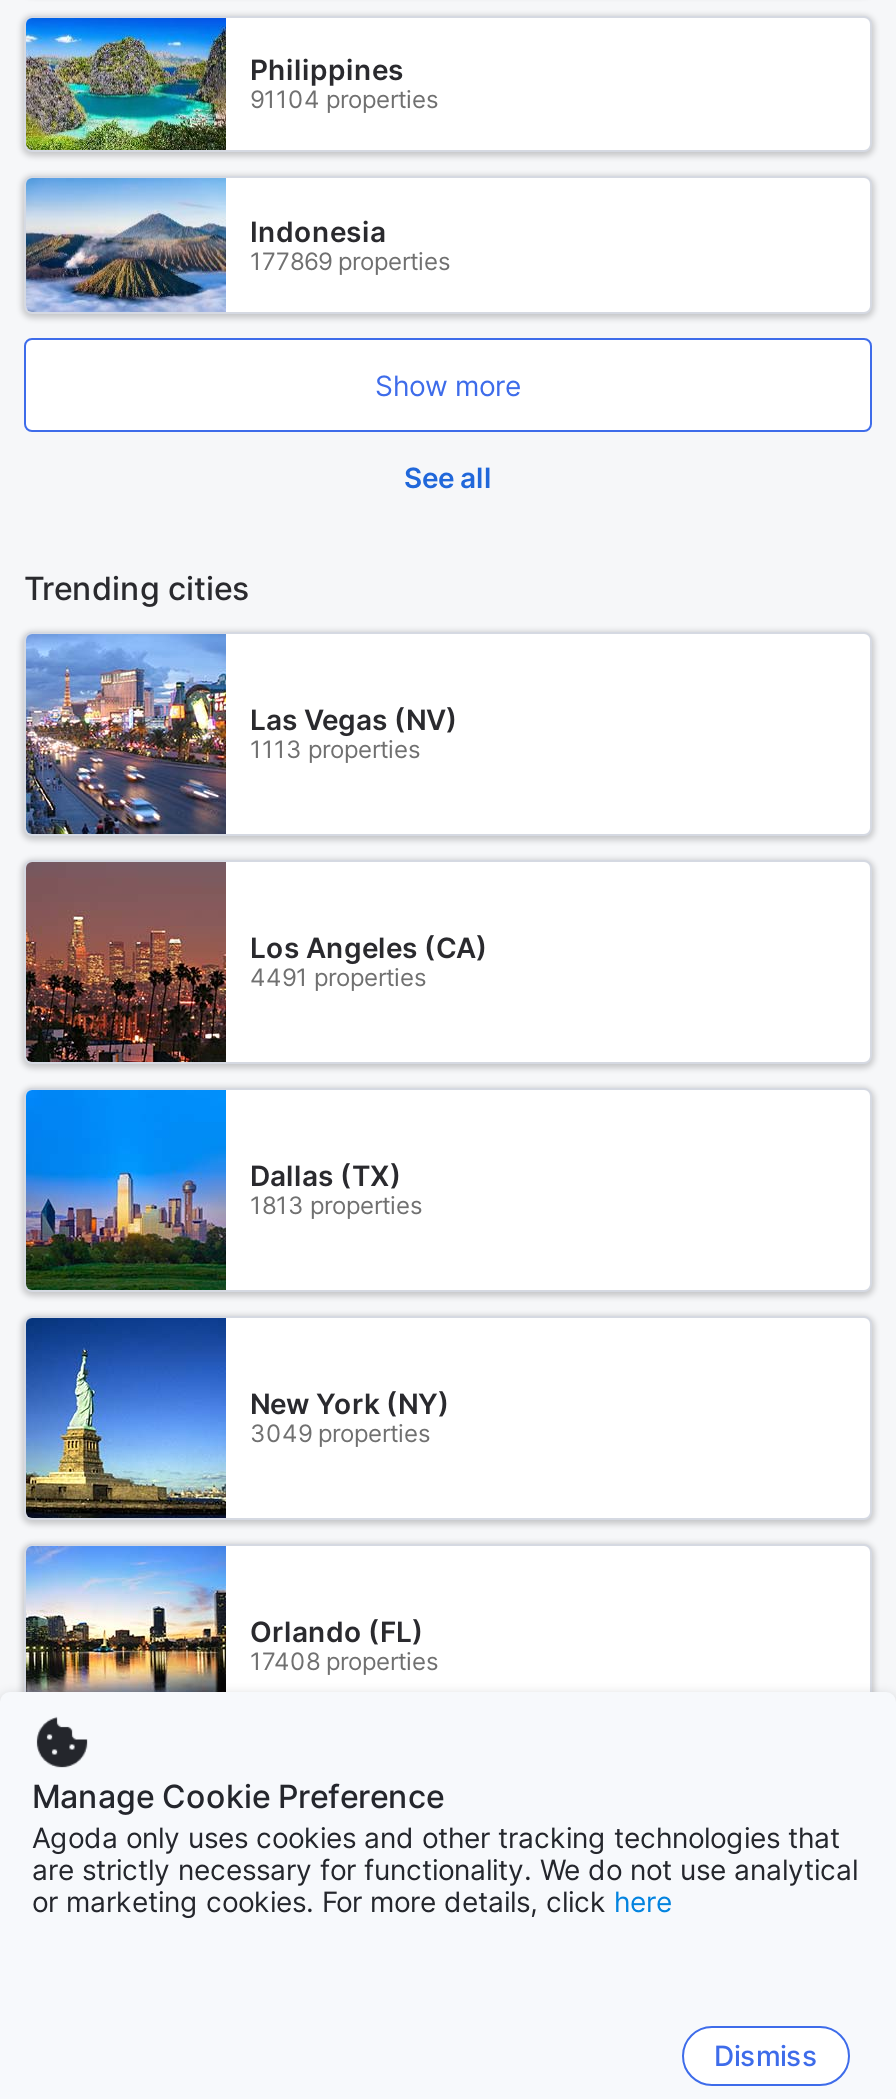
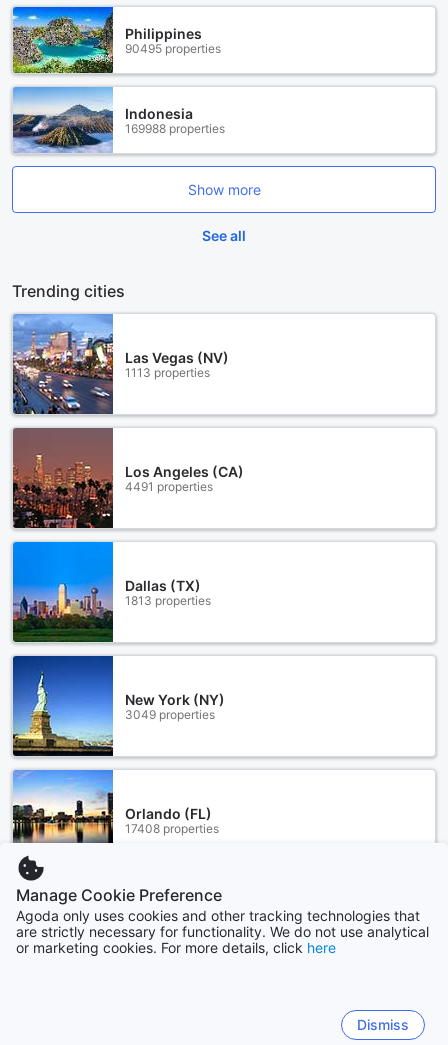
[250,85,438,115] 91104 properties -> [125,40,221,55] 90495 properties
[250,246,450,276] 177869 properties -> [125,120,225,135] 169988 properties

